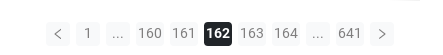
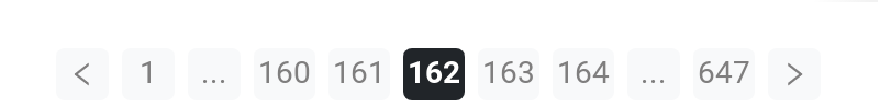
[338,25,362,41] 641 -> [698,55,750,90] 647

